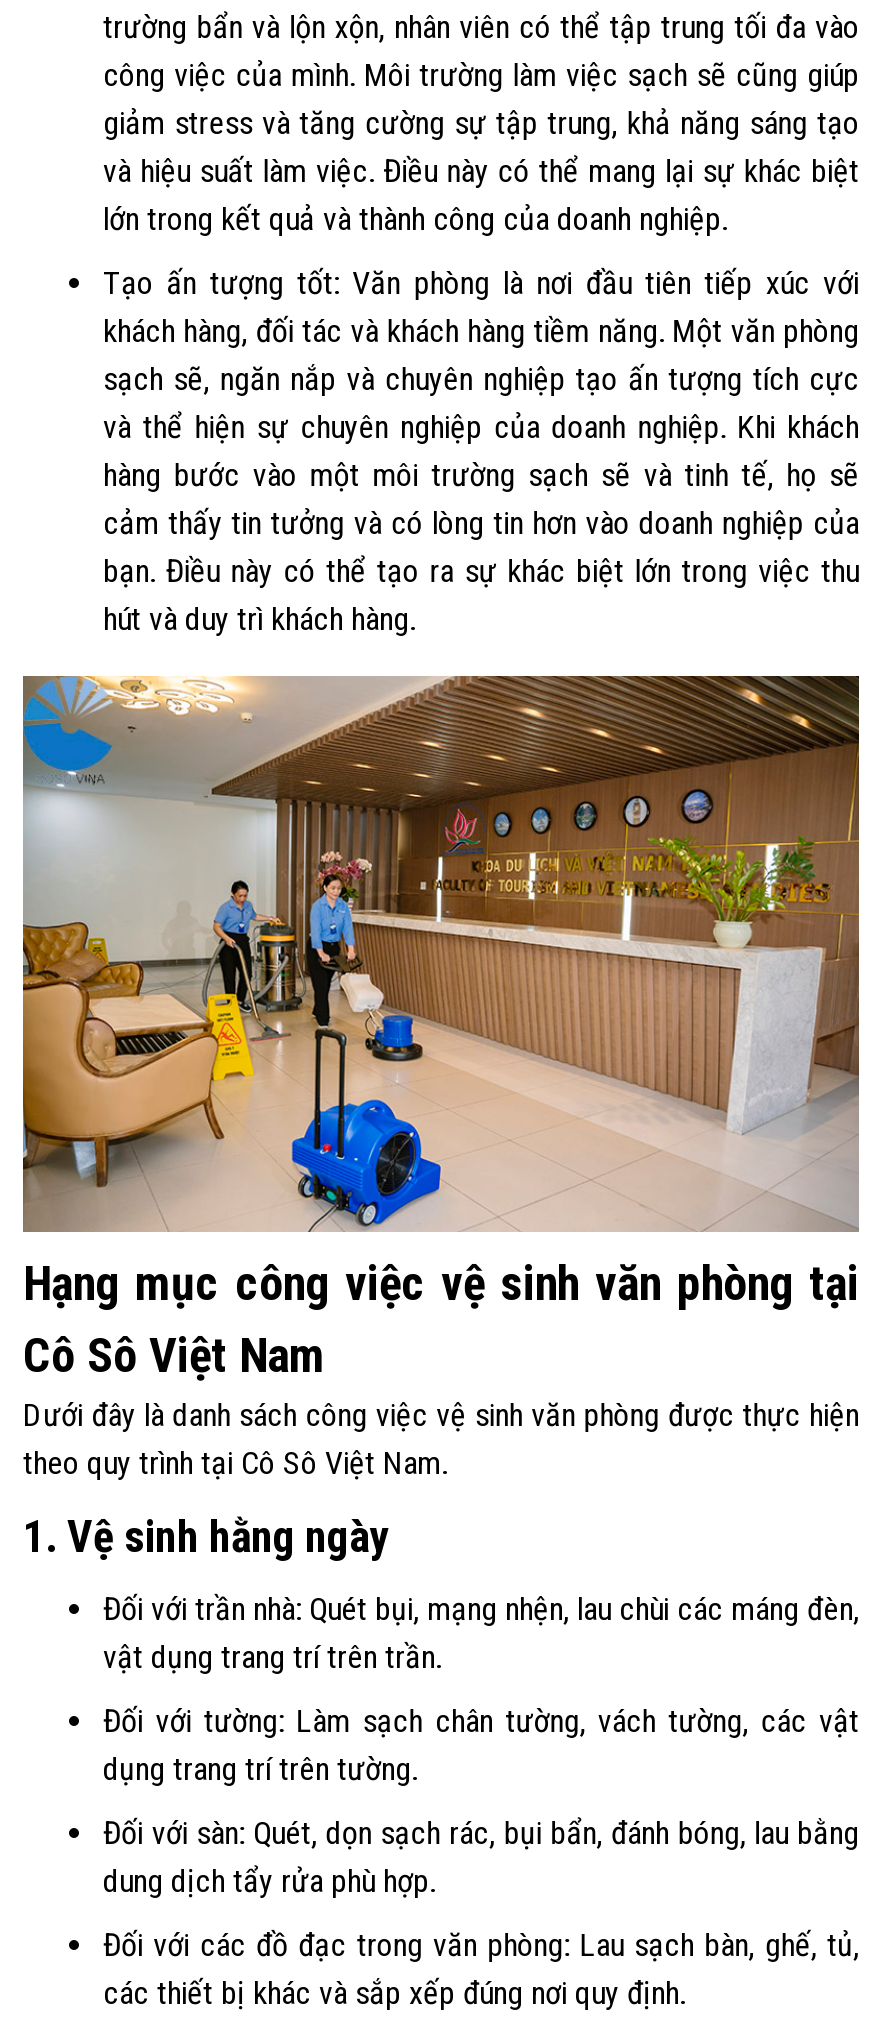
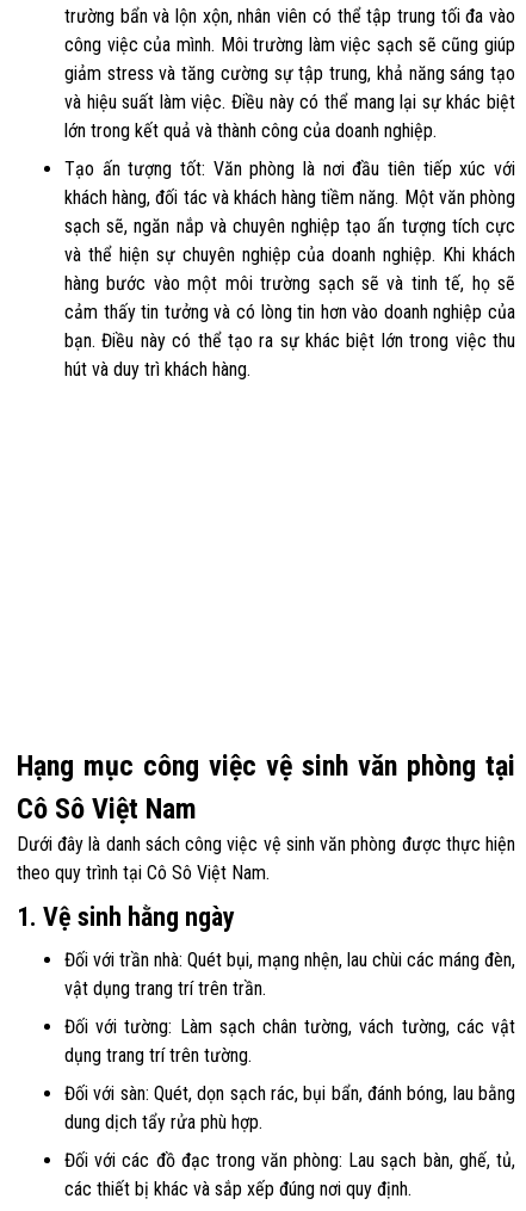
[21,674,861,1234] [image] -> none

